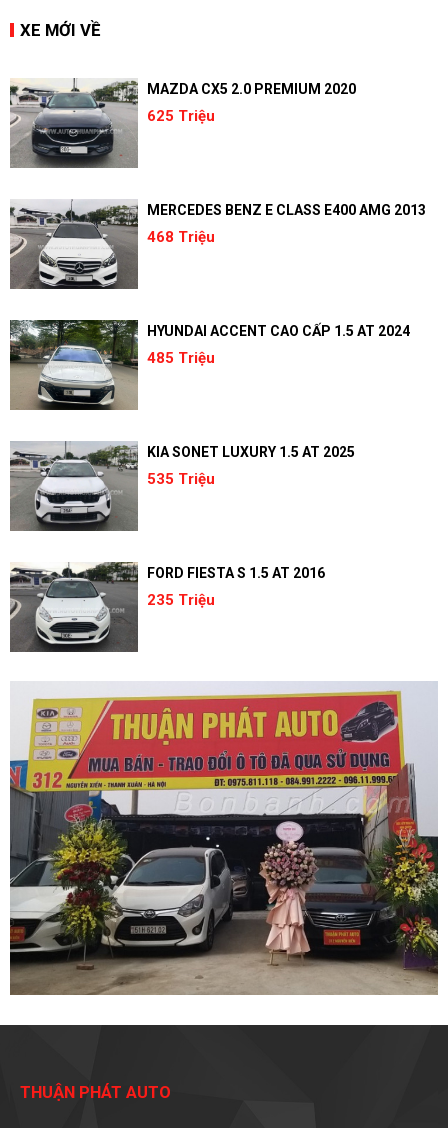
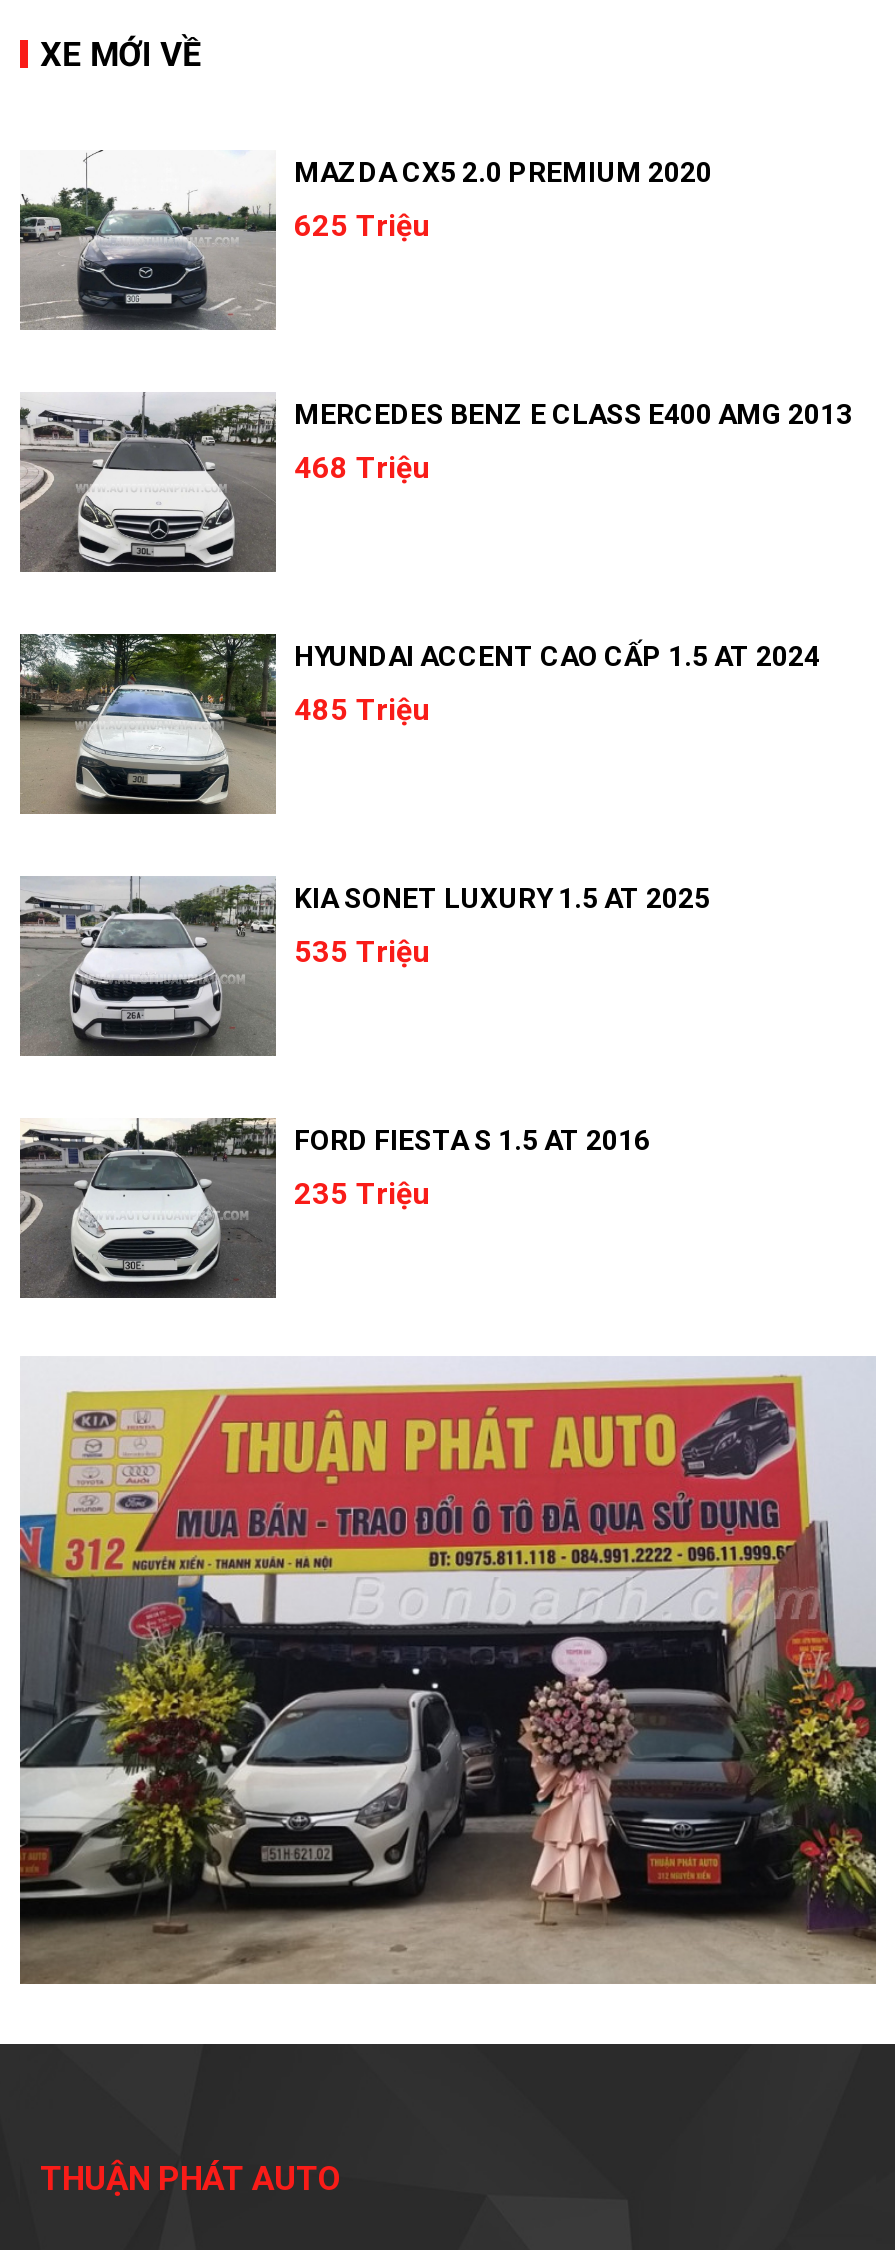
[9,78,139,166] [image] -> [18,152,276,324] [image]

